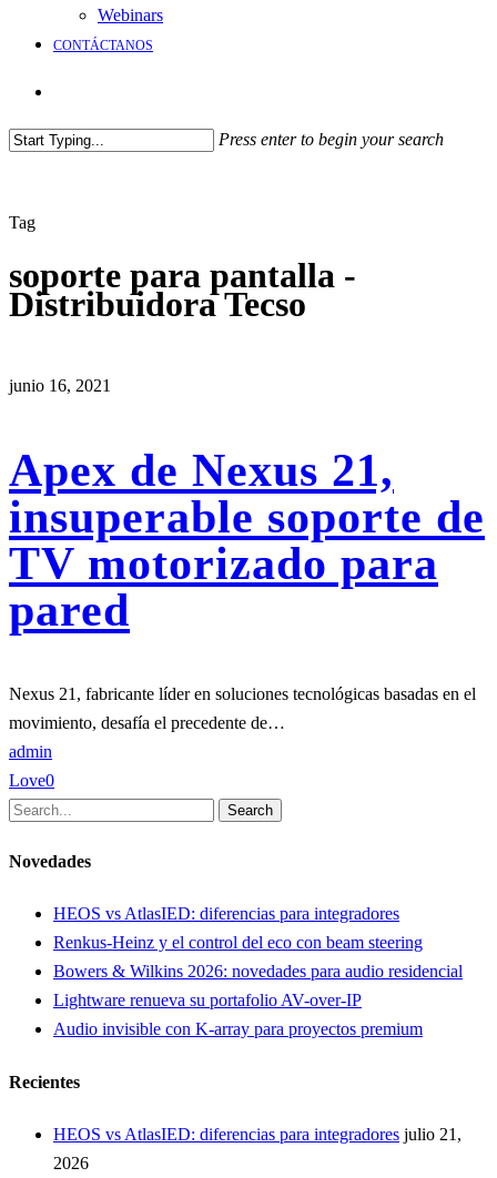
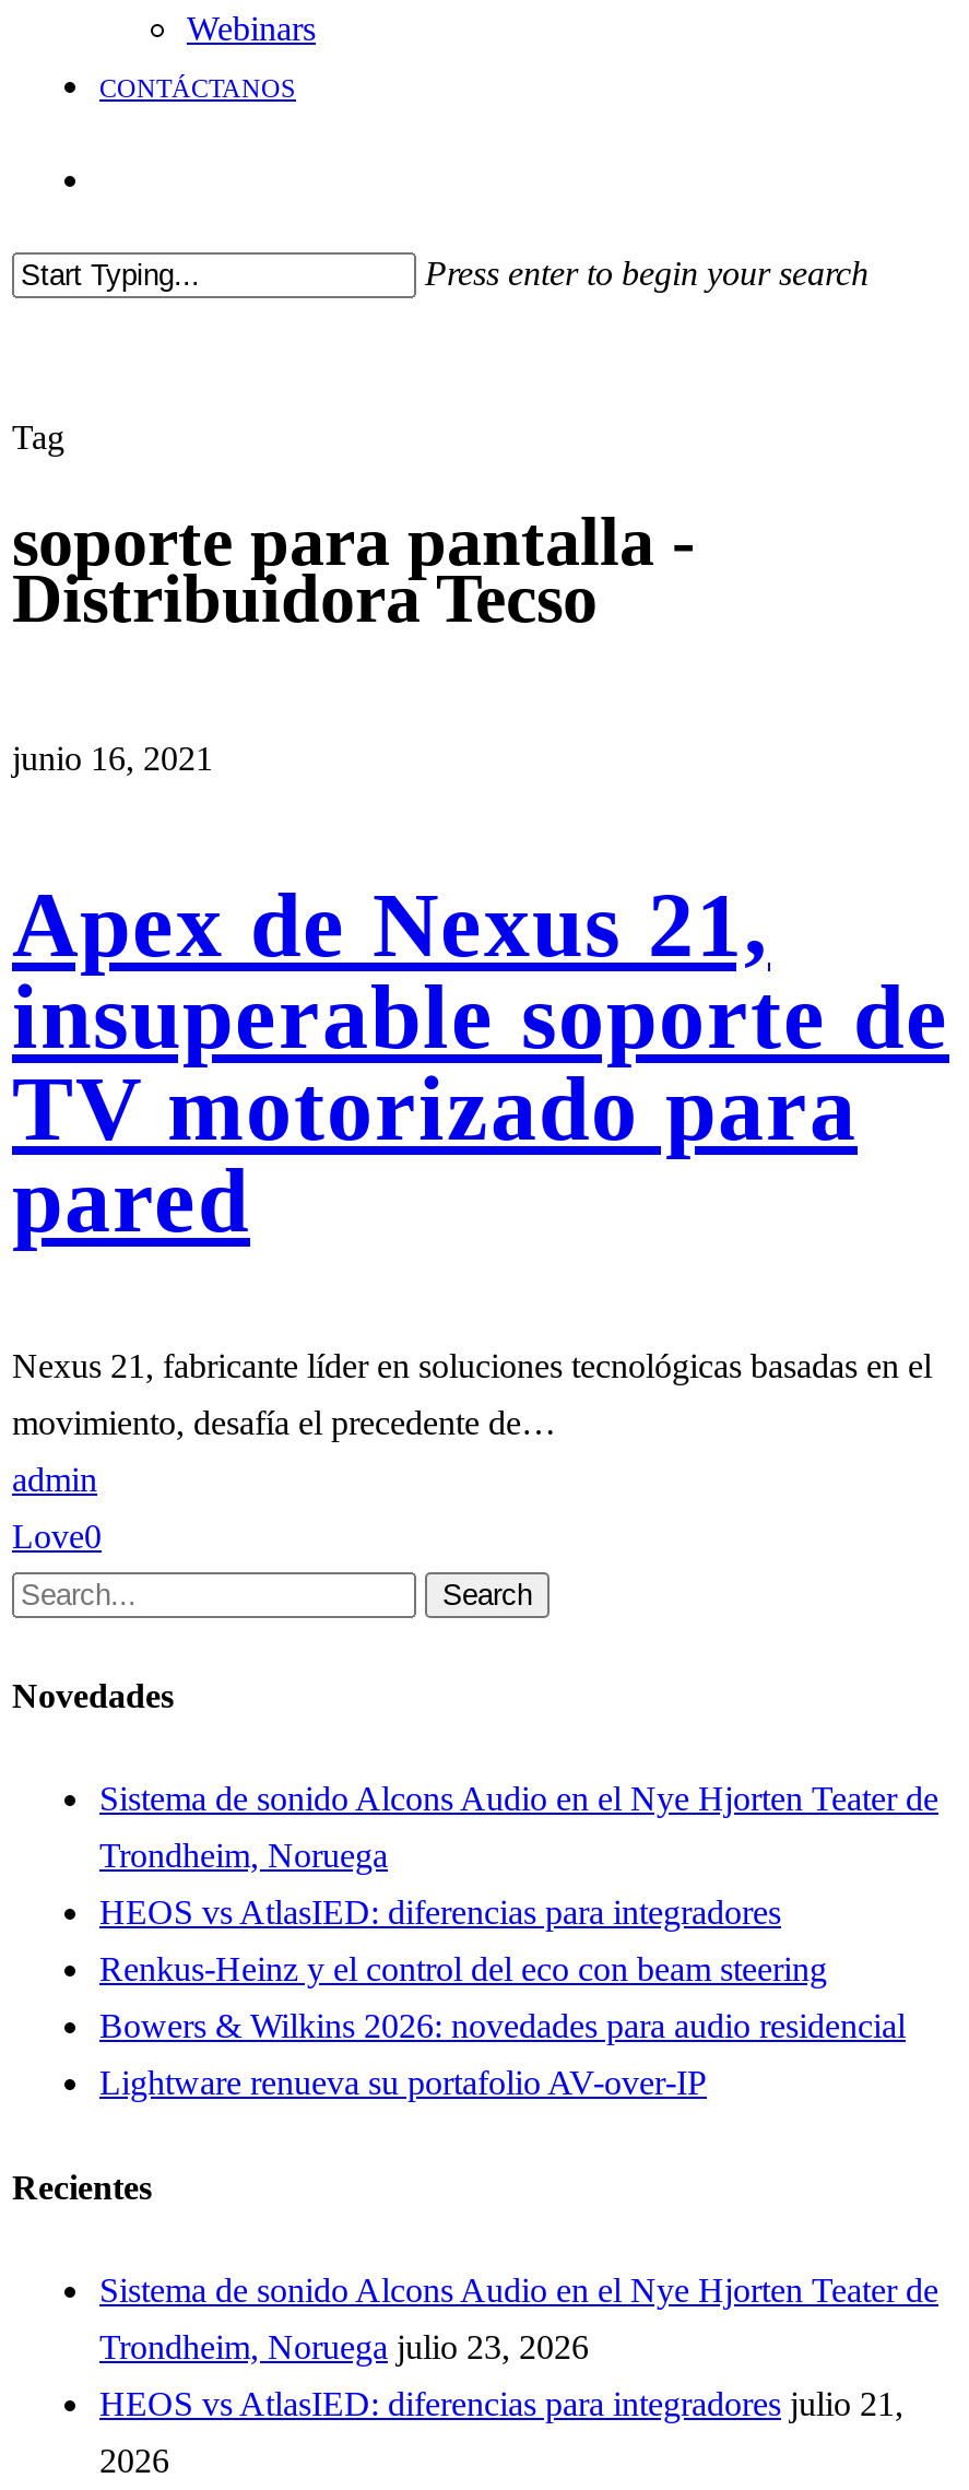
none -> [99,1781,938,1875] Sistema de sonido Alcons Audio en el Nye Hjorten Teater de | Trondheim, Noruega
[53,1020,423,1039] Audio invisible con K-array para proyectos premium -> none
none -> [99,2271,938,2365] Sistema de sonido Alcons Audio en el Nye Hjorten Teater de | Trondheim, Noruega julio 23, 2026

